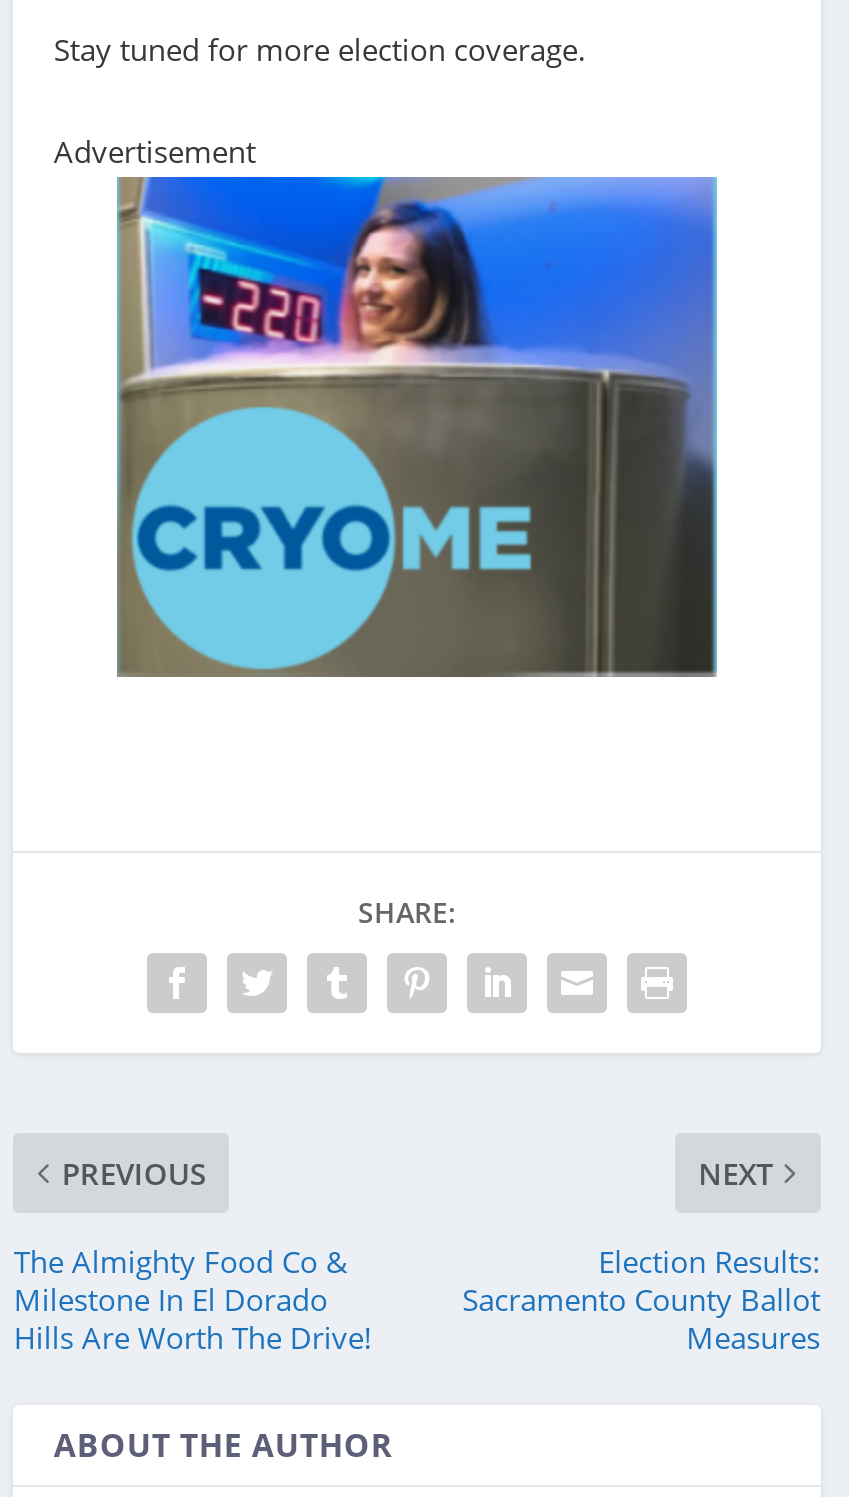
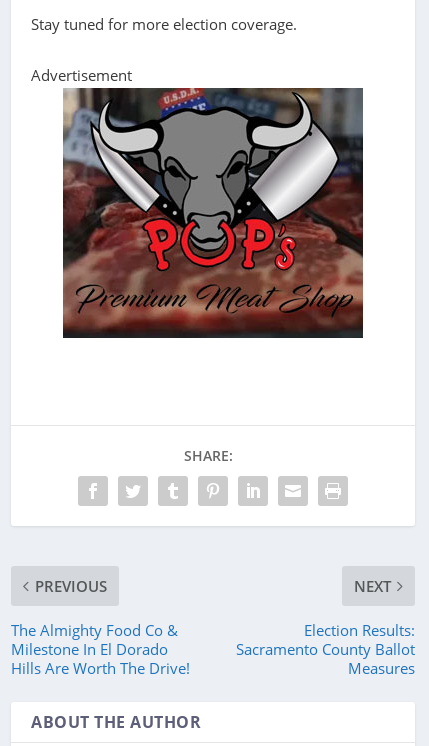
[115,174,719,676] [image] -> [62,87,364,338] [image]

